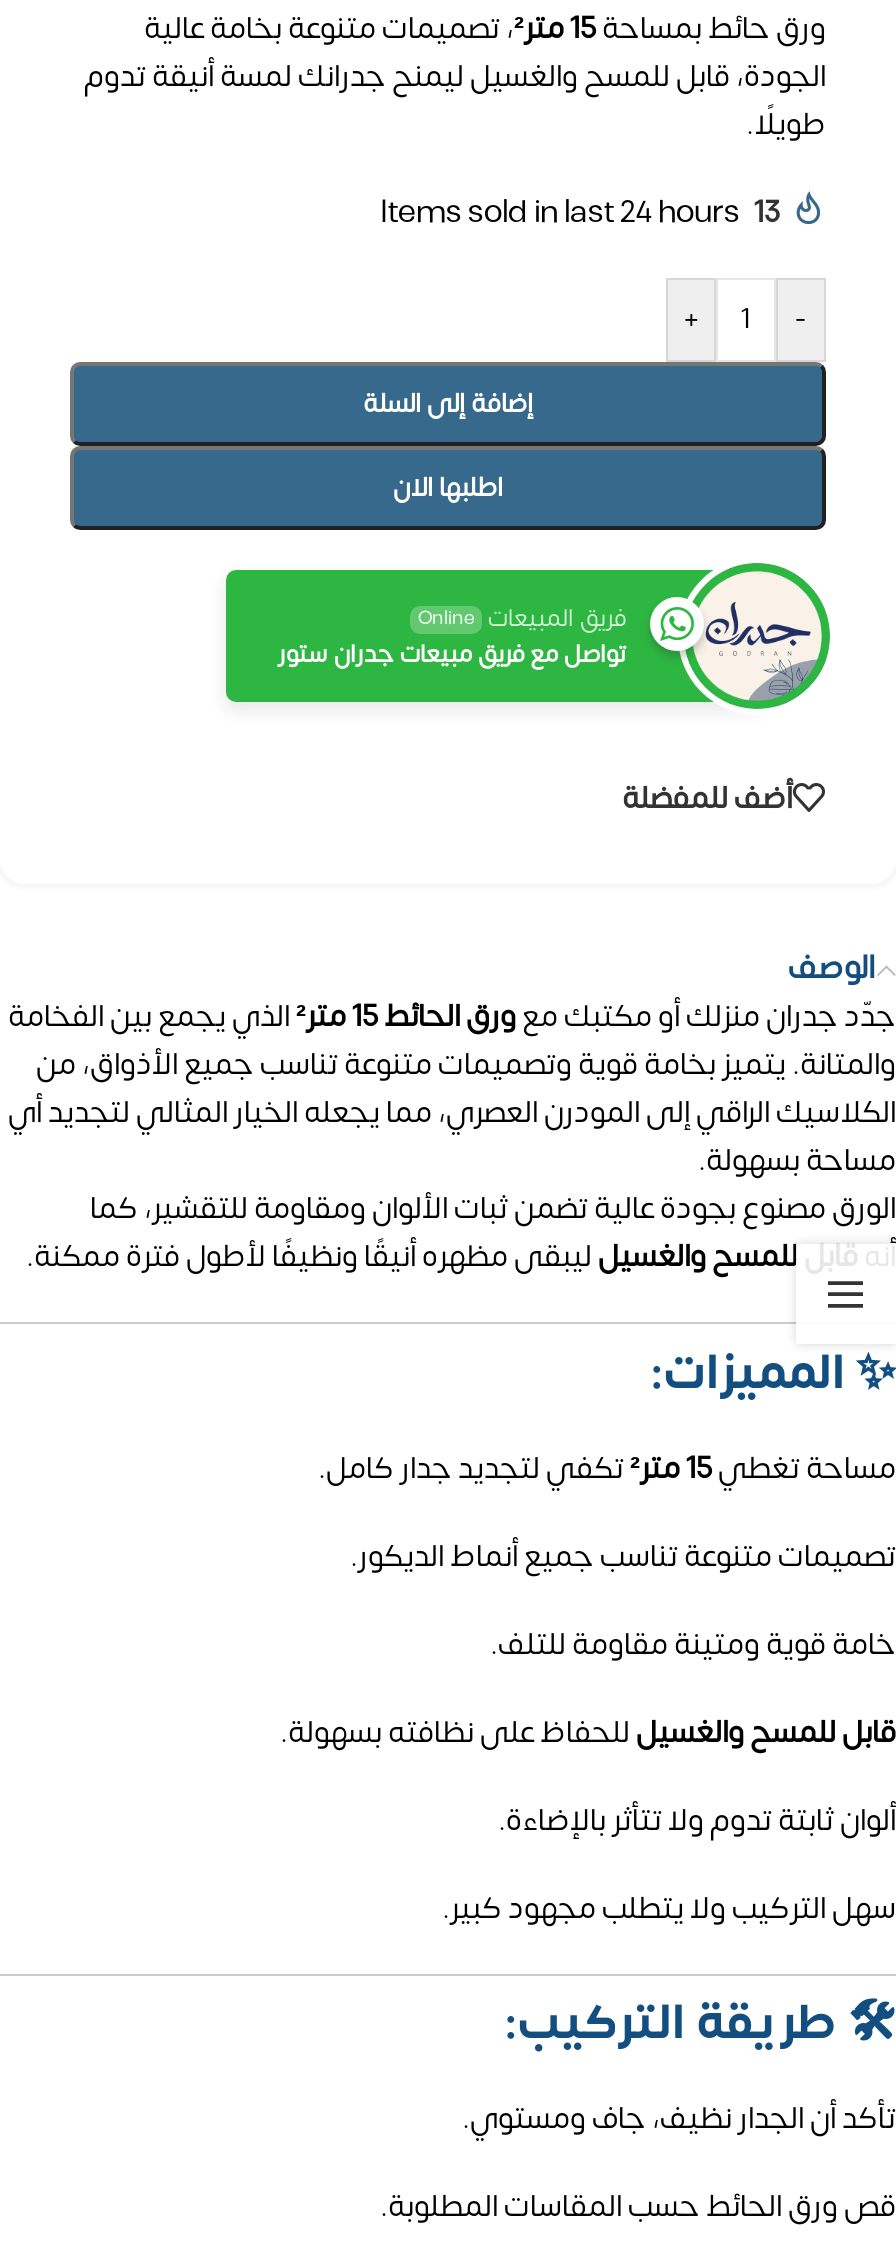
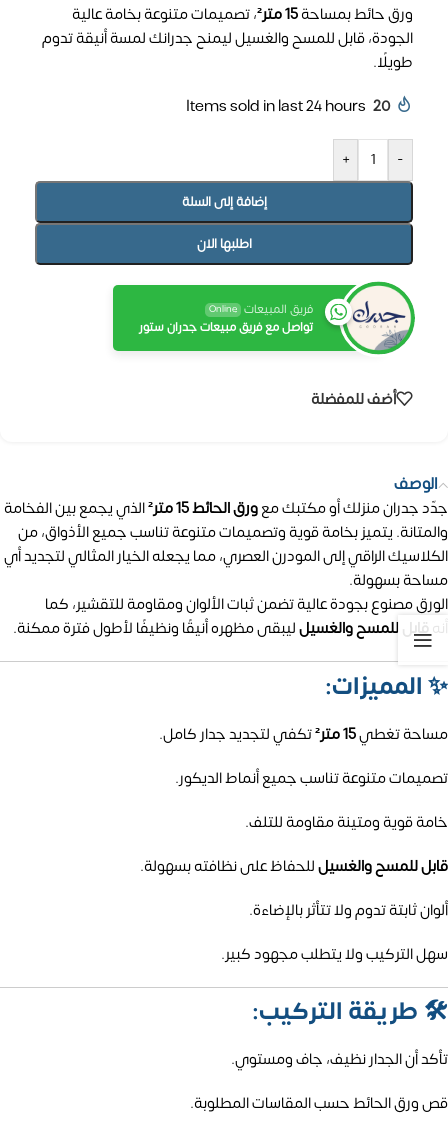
[380,188,780,238] Items sold in last 24 hours 13 -> [186,94,390,119] Items sold in last 24 hours 20

